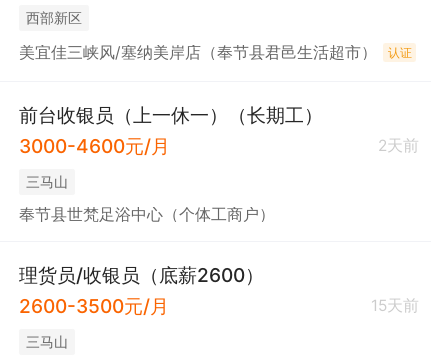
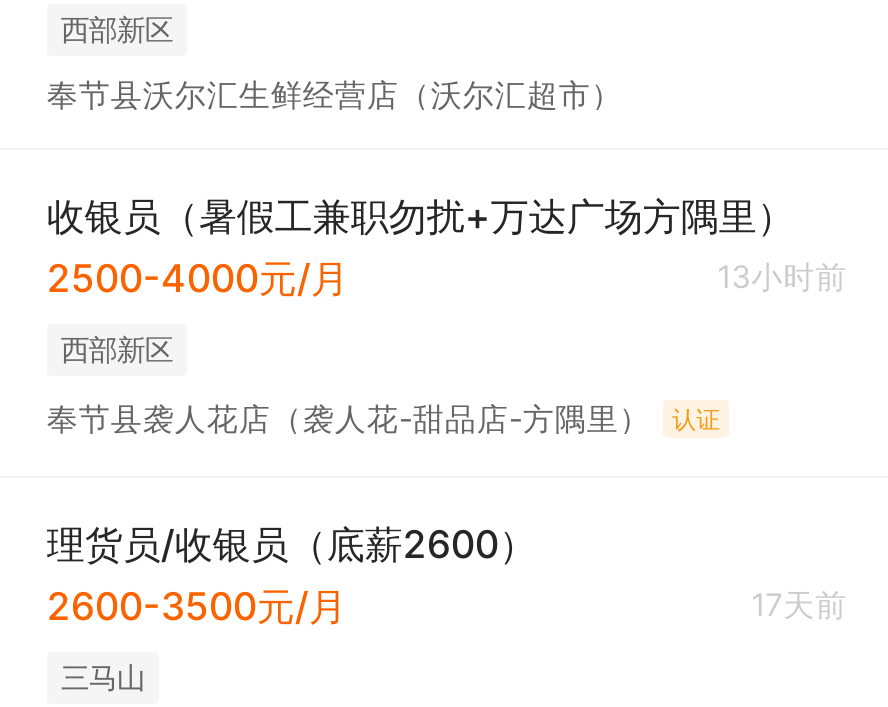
[19,43,377,62] 美宜佳三峡风/塞纳美岸店（奉节县君邑生活超市） -> [47,75,847,437] 奉节县沃尔汇生鲜经营店（沃尔汇超市） | 收银员（暑假工兼职勿扰+万达广场方隅里） | 2500-4000元/月 | 13小时前 | 西部新区 | 奉节县袭人花店（袭人花-甜品店-方隅里）
moved [388,45,412,60] -> [672,403,720,433]: 认证
[19,103,419,224] 前台收银员（上一休一）（长期工） | 3000-4600元/月 | 2天前 | 三马山 | 奉节县世梵足浴中心（个体工商户） -> none
[371,296,419,315] 15天前 -> [751,586,847,624] 17天前

